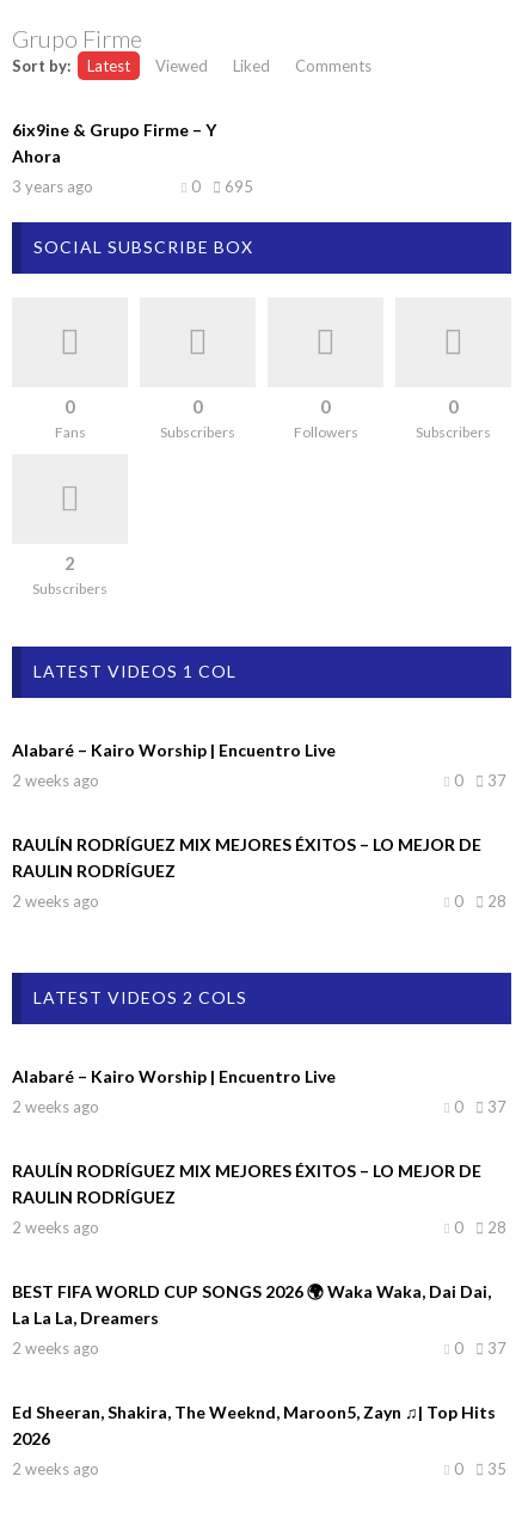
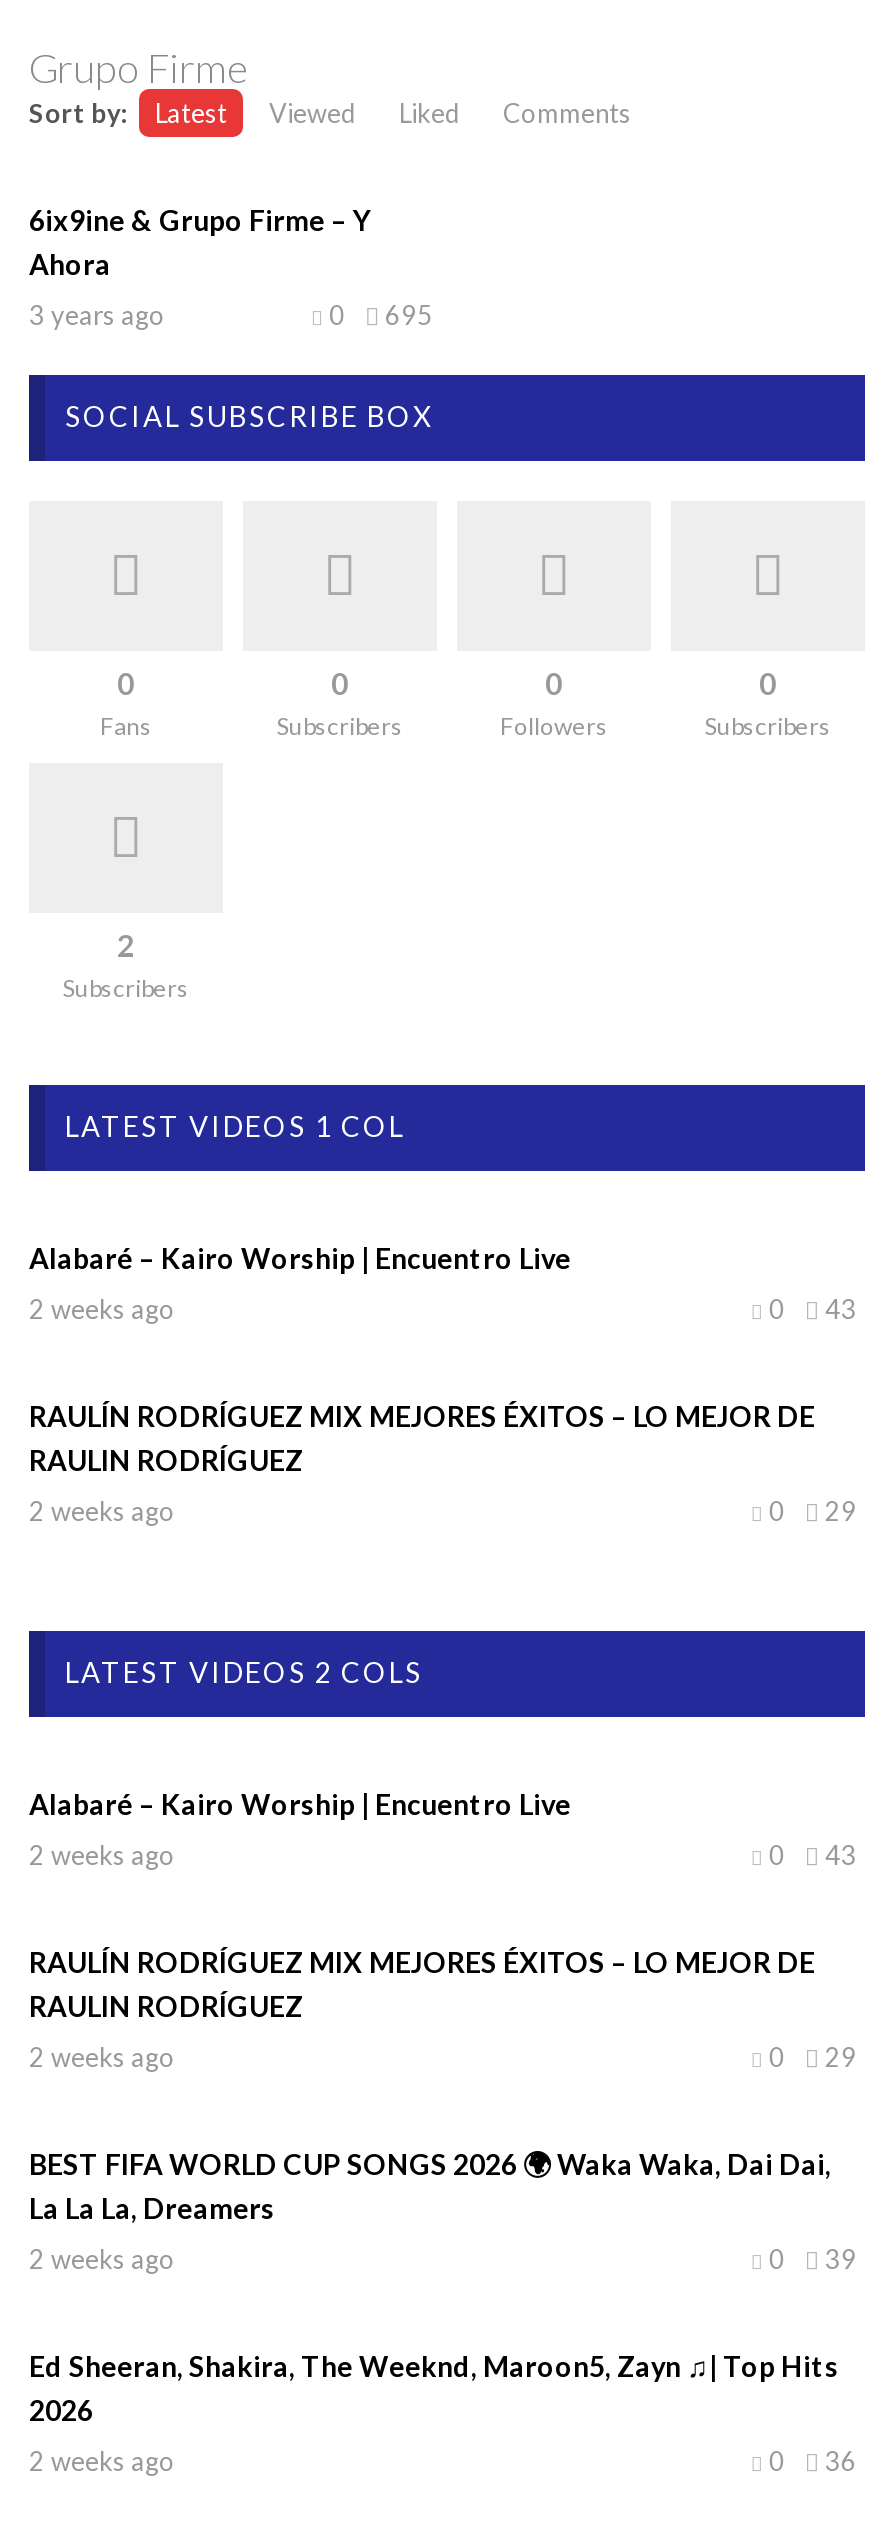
[454,771,506,790] 0 37 -> [769,1293,857,1325] 0 43
[454,892,506,911] 0 28 -> [769,1495,857,1527] 0 29
[454,1097,506,1116] 0 37 -> [769,1839,857,1871] 0 43
[454,1218,506,1237] 0 28 -> [769,2041,857,2073] 0 29
[454,1339,506,1358] 0 37 -> [769,2243,857,2275] 0 39
[454,1459,506,1478] 0 35 -> [769,2445,857,2477] 0 36

